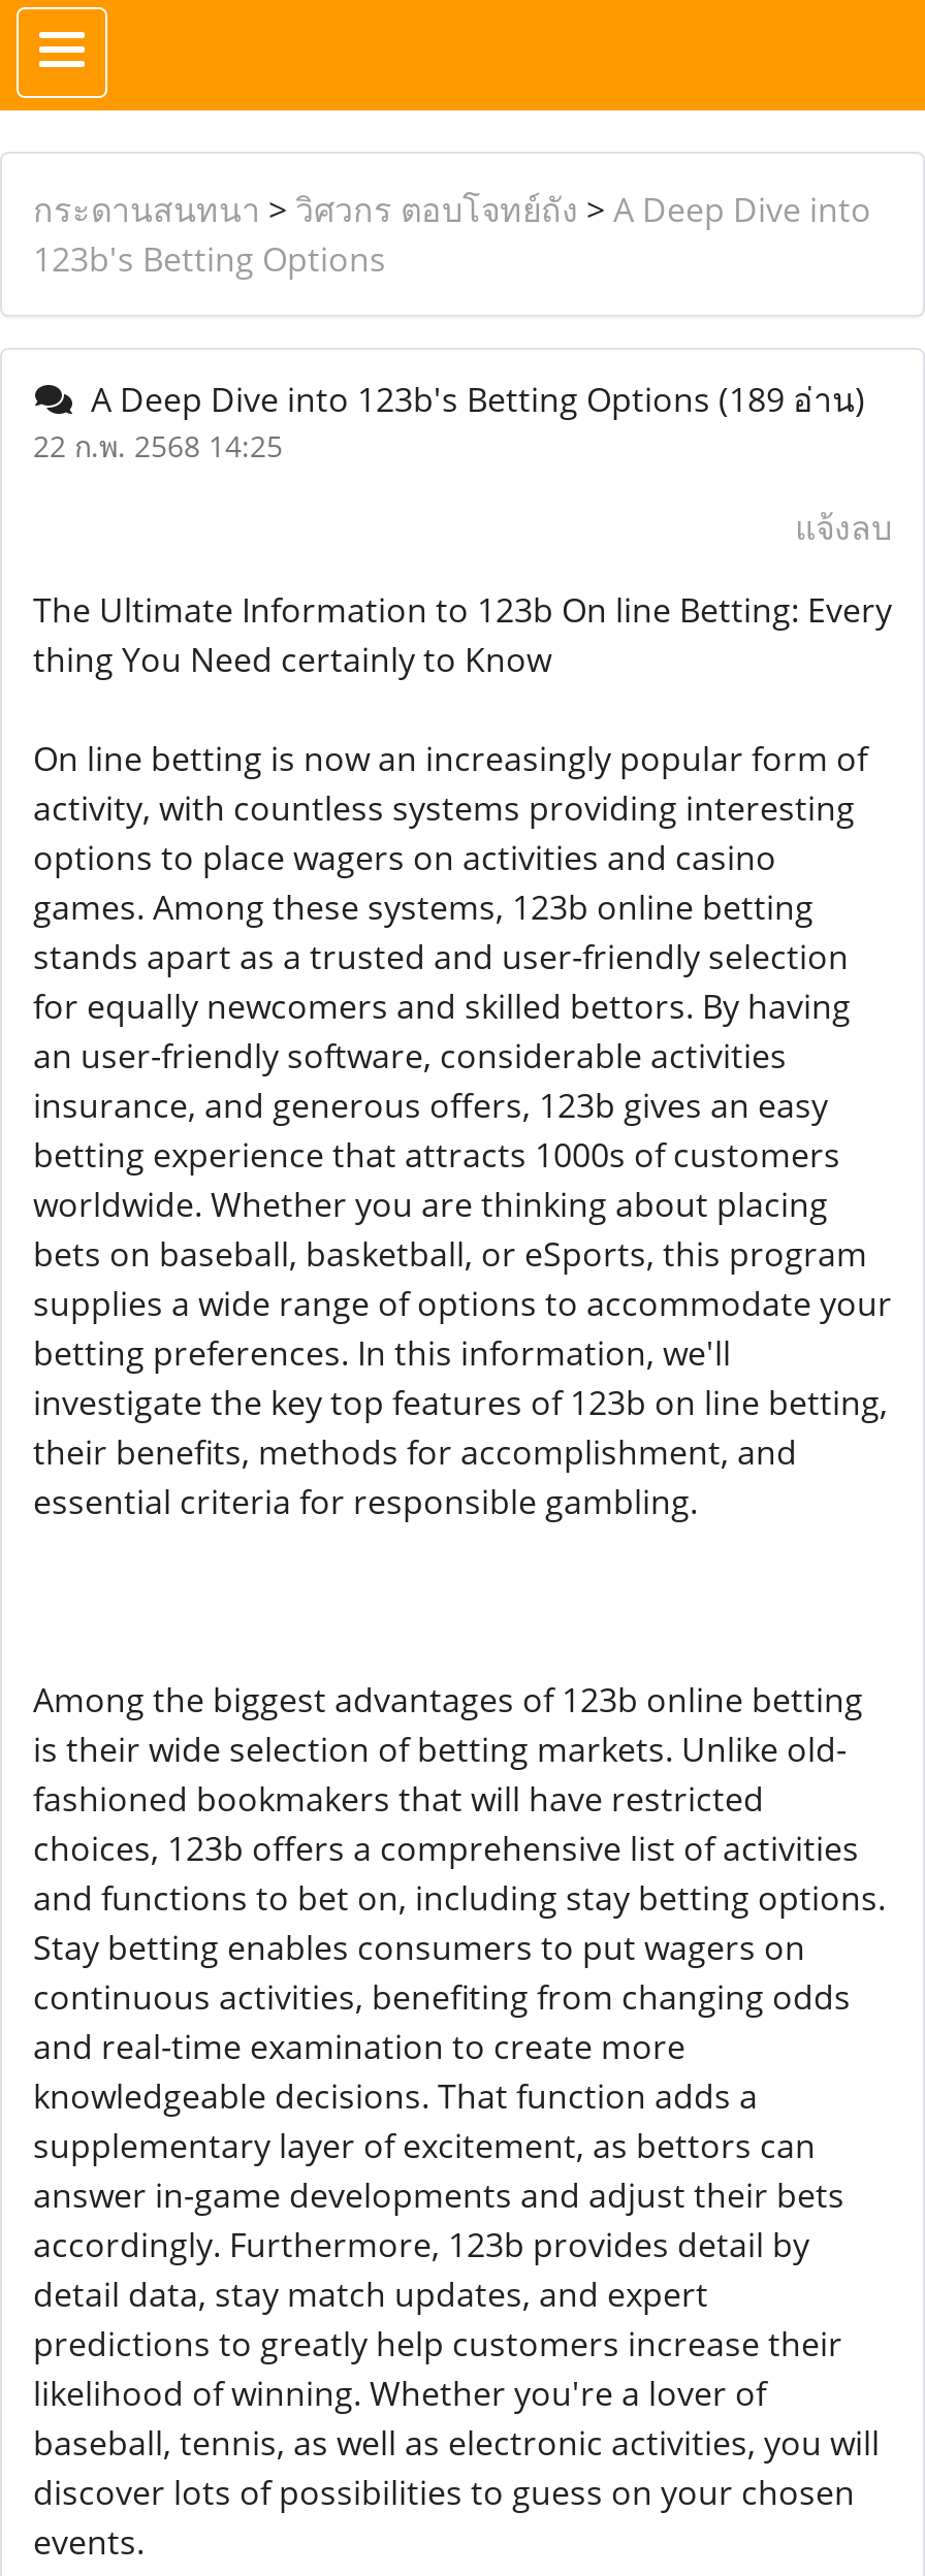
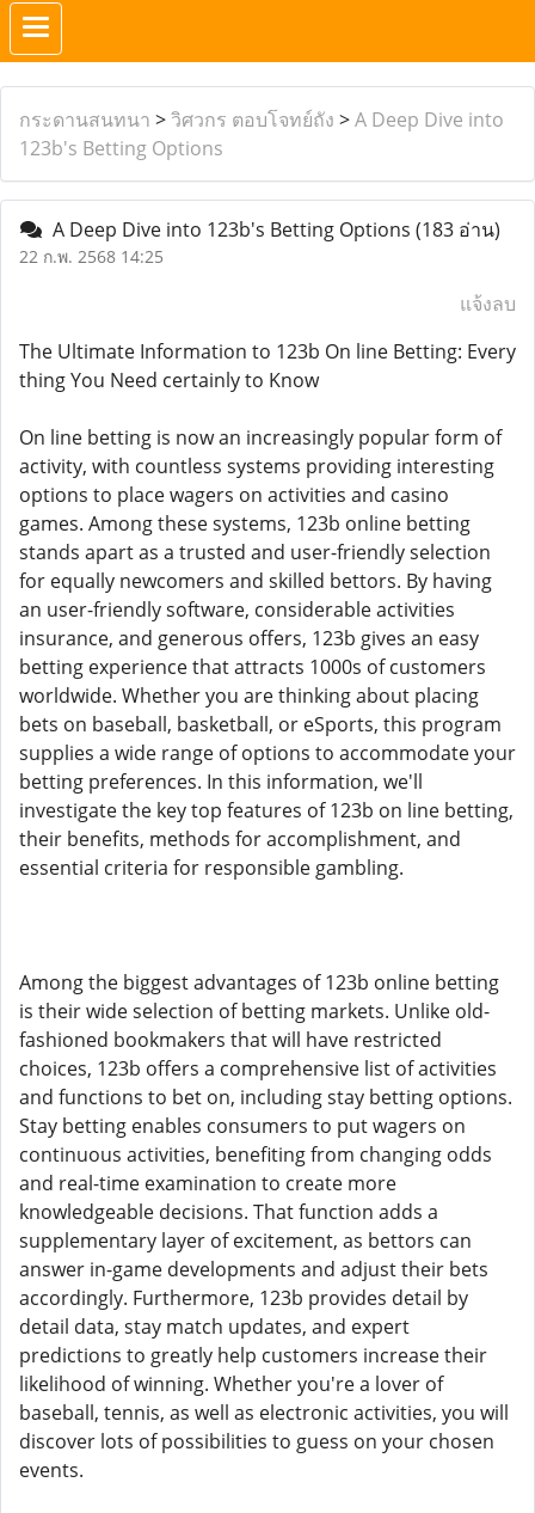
[74,377,865,422] A Deep Dive into 123b's Betting Options (189 อ่าน) -> [43,216,500,243] A Deep Dive into 123b's Betting Options (183 อ่าน)

